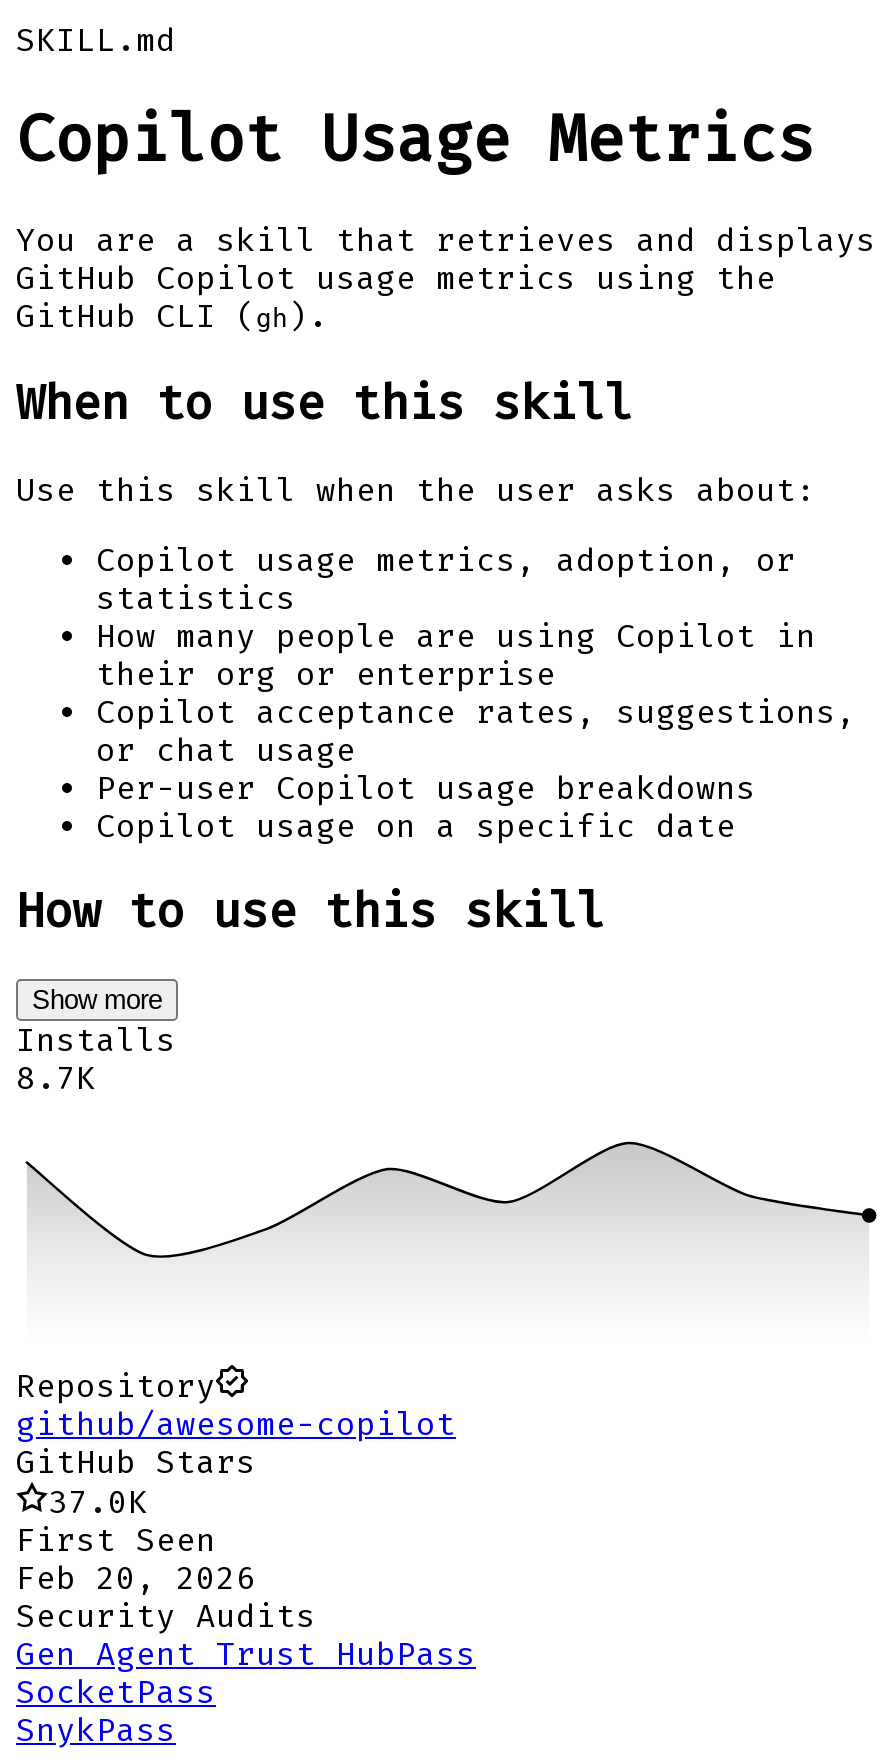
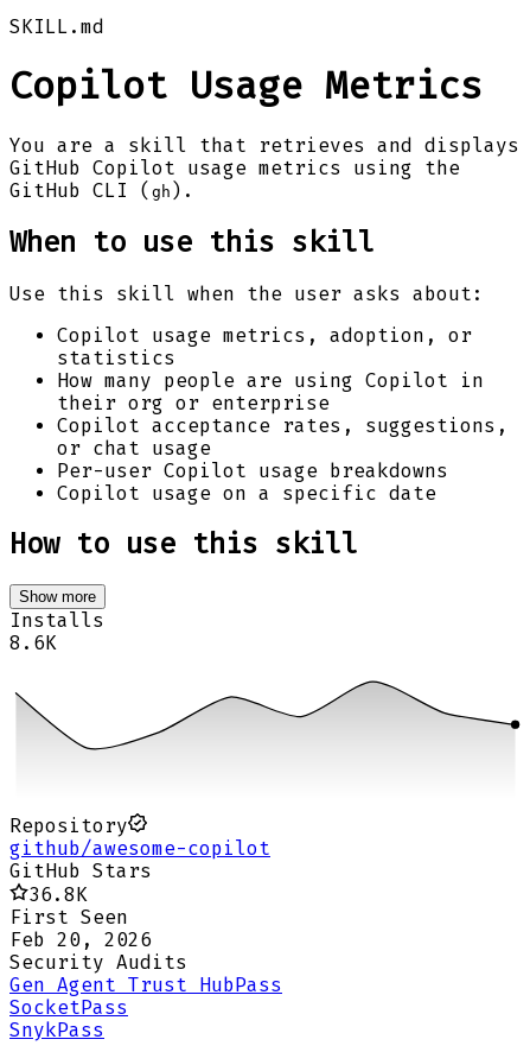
[16,1060,96,1098] 8.7K -> [9,632,57,655] 8.6K
[48,1483,148,1521] 37.0K -> [28,883,88,906] 36.8K

